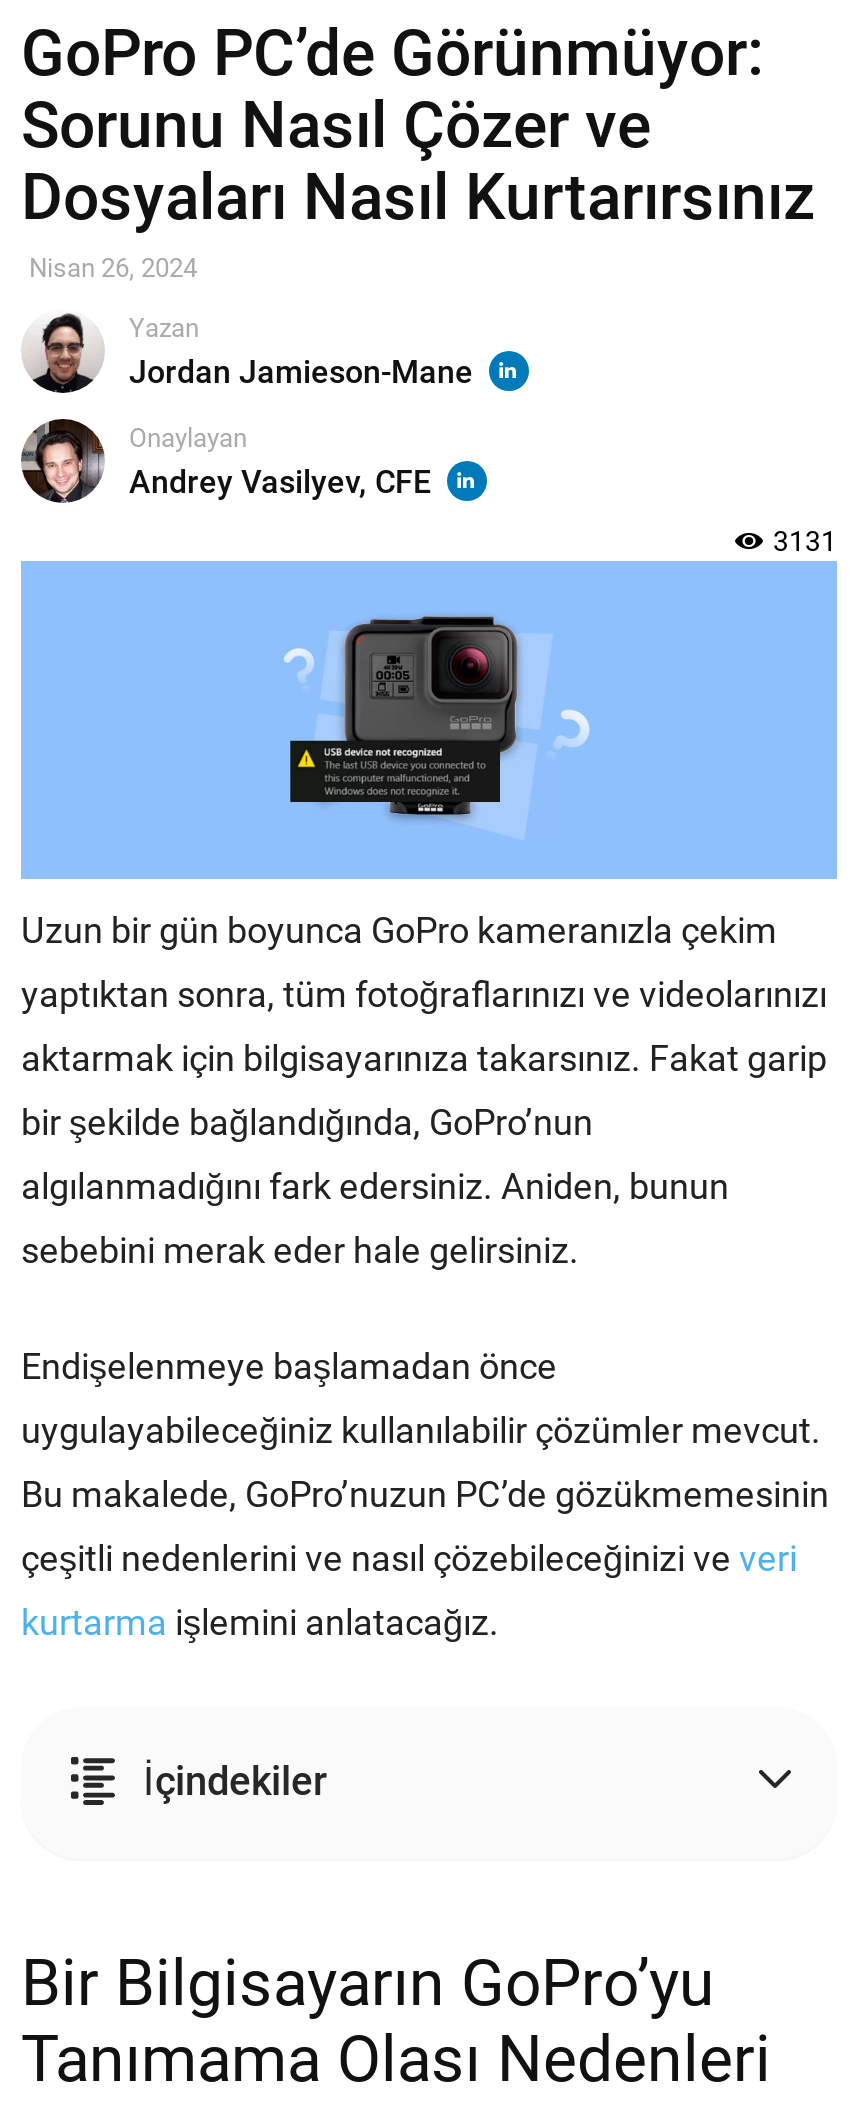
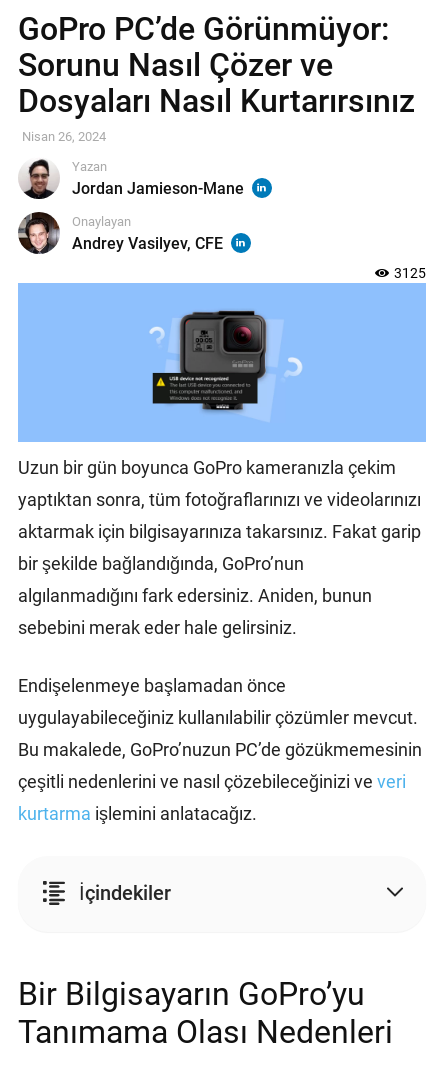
[773,525,837,557] 3131 -> [394,265,426,281] 3125

